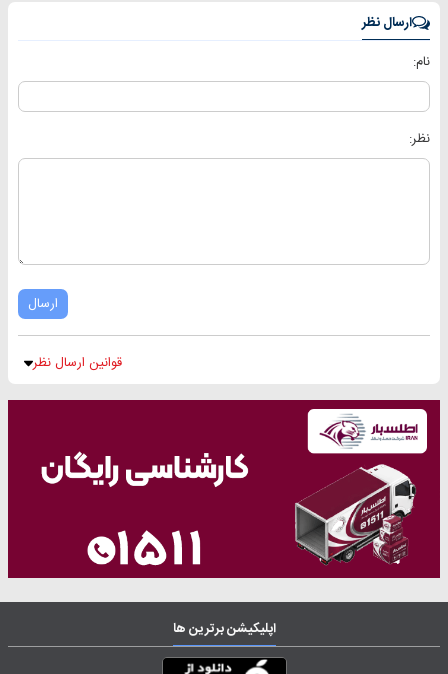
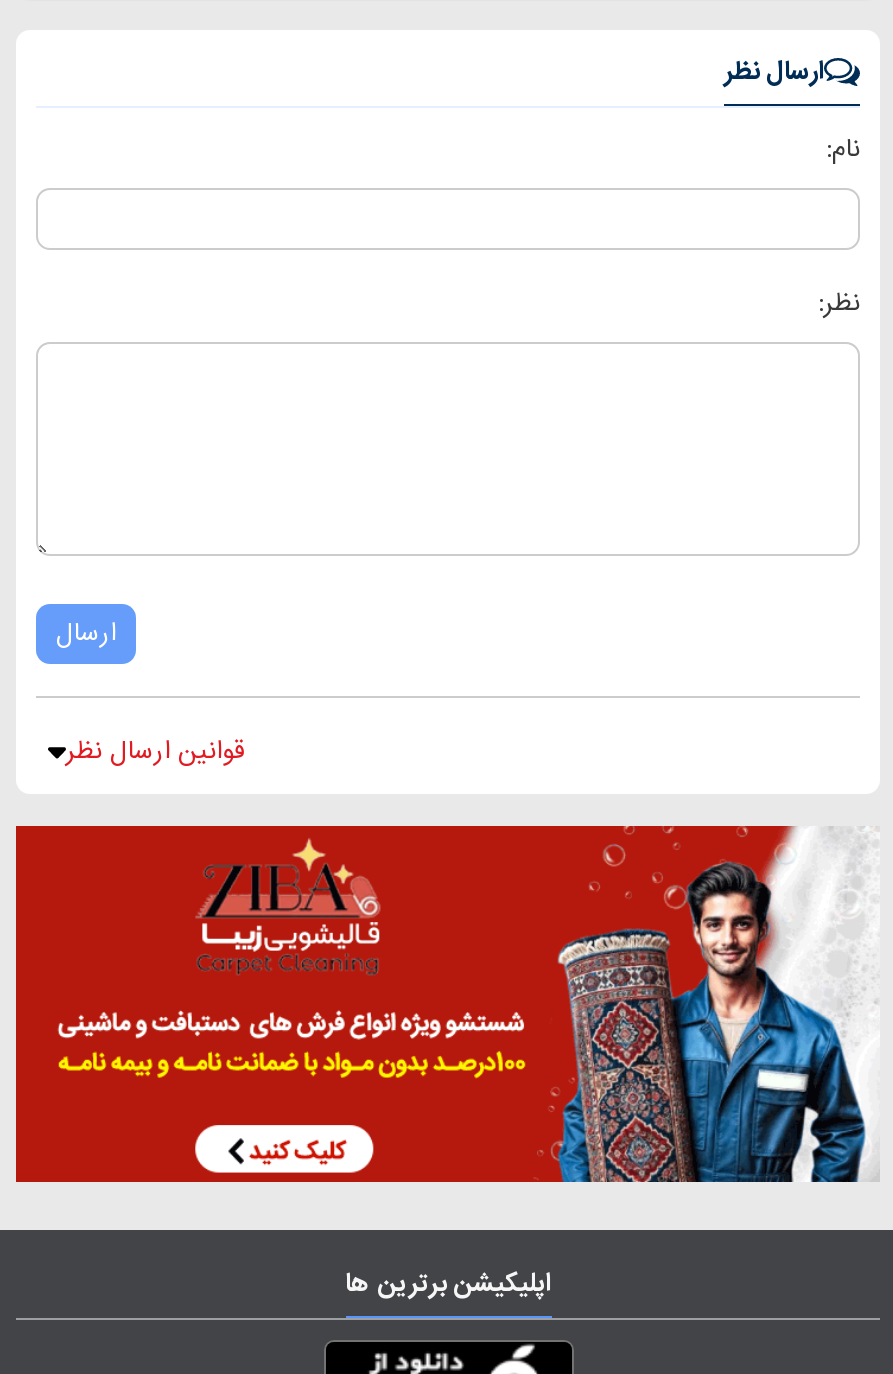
[8,399,441,579] [image] -> [16,826,880,1184] [image]

